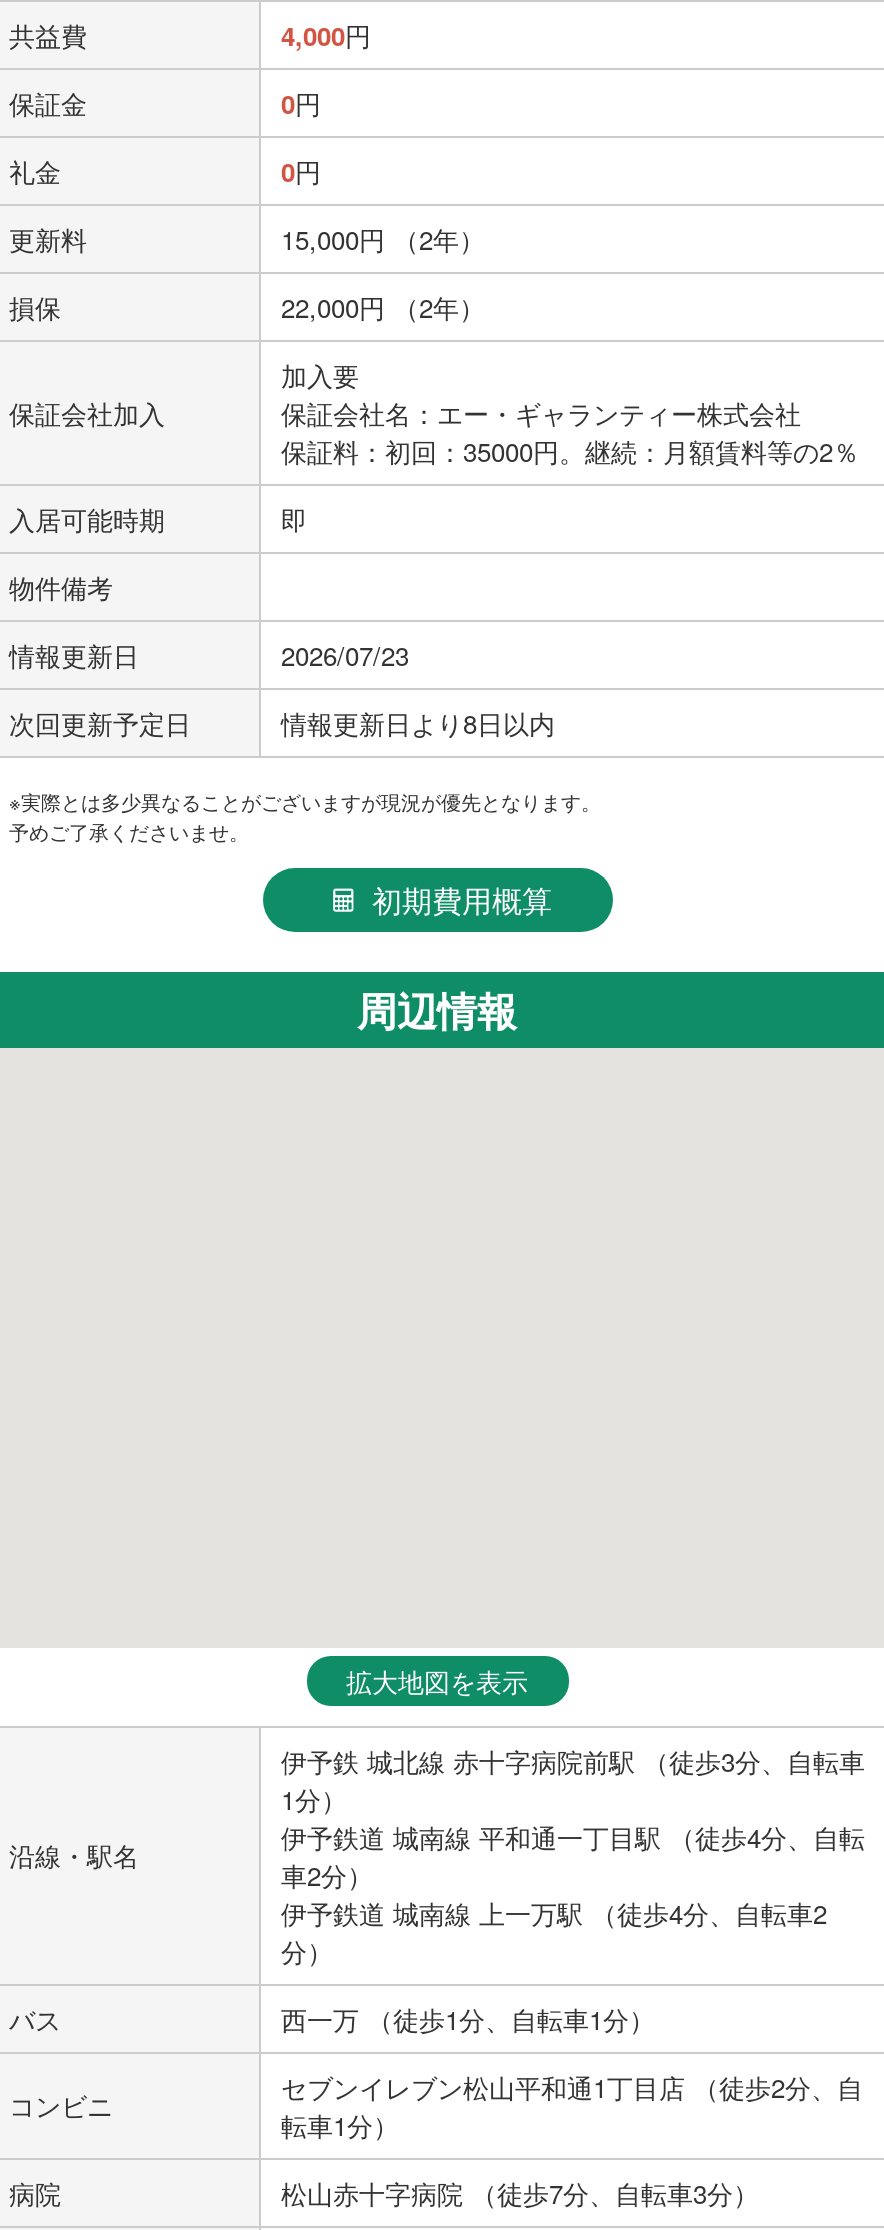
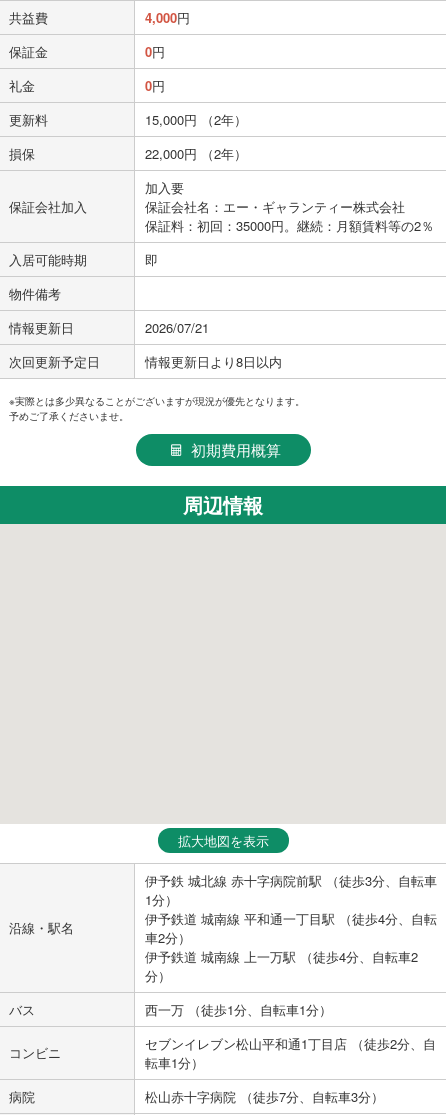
[281,637,409,675] 2026/07/23 -> [145,318,209,337] 2026/07/21

